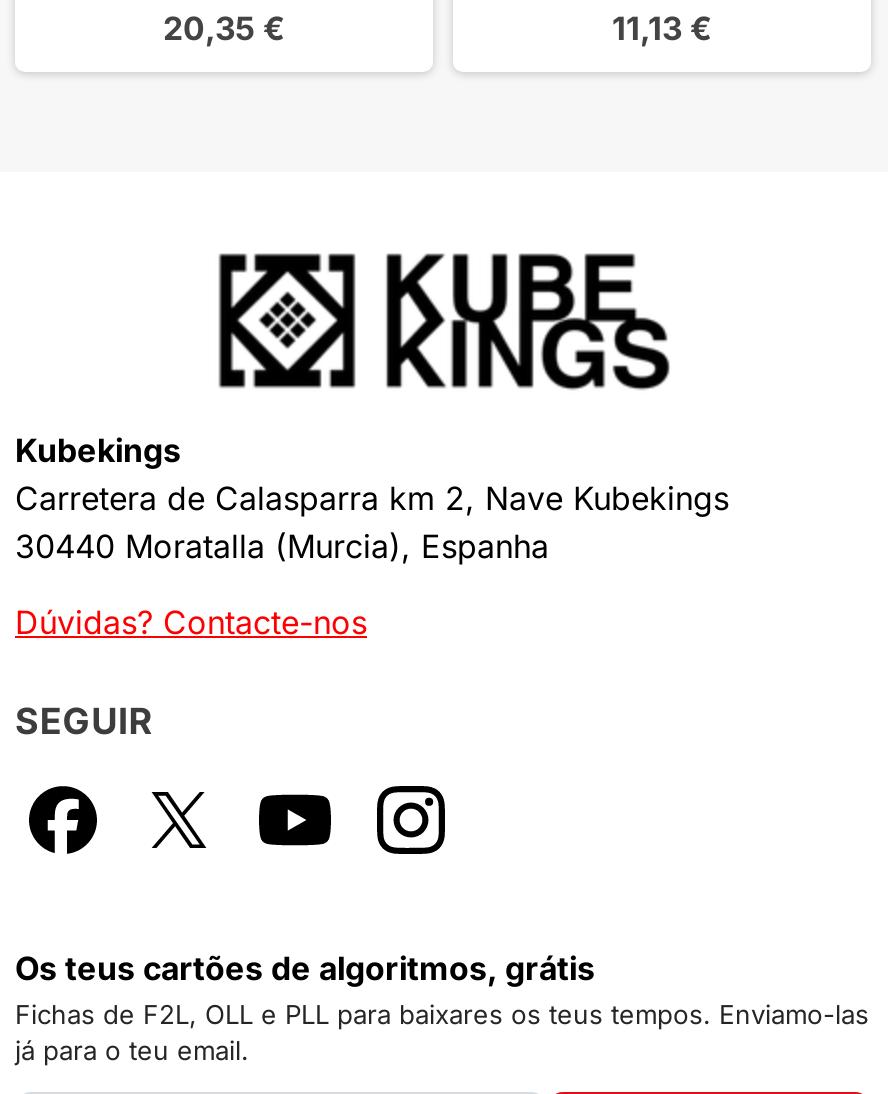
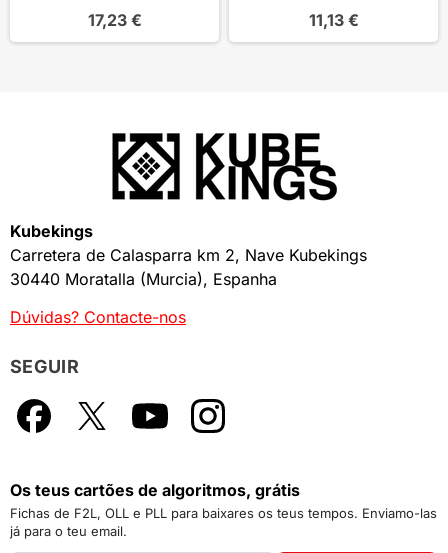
[163,9,285,49] 20,35 € -> [87,10,141,30] 17,23 €

